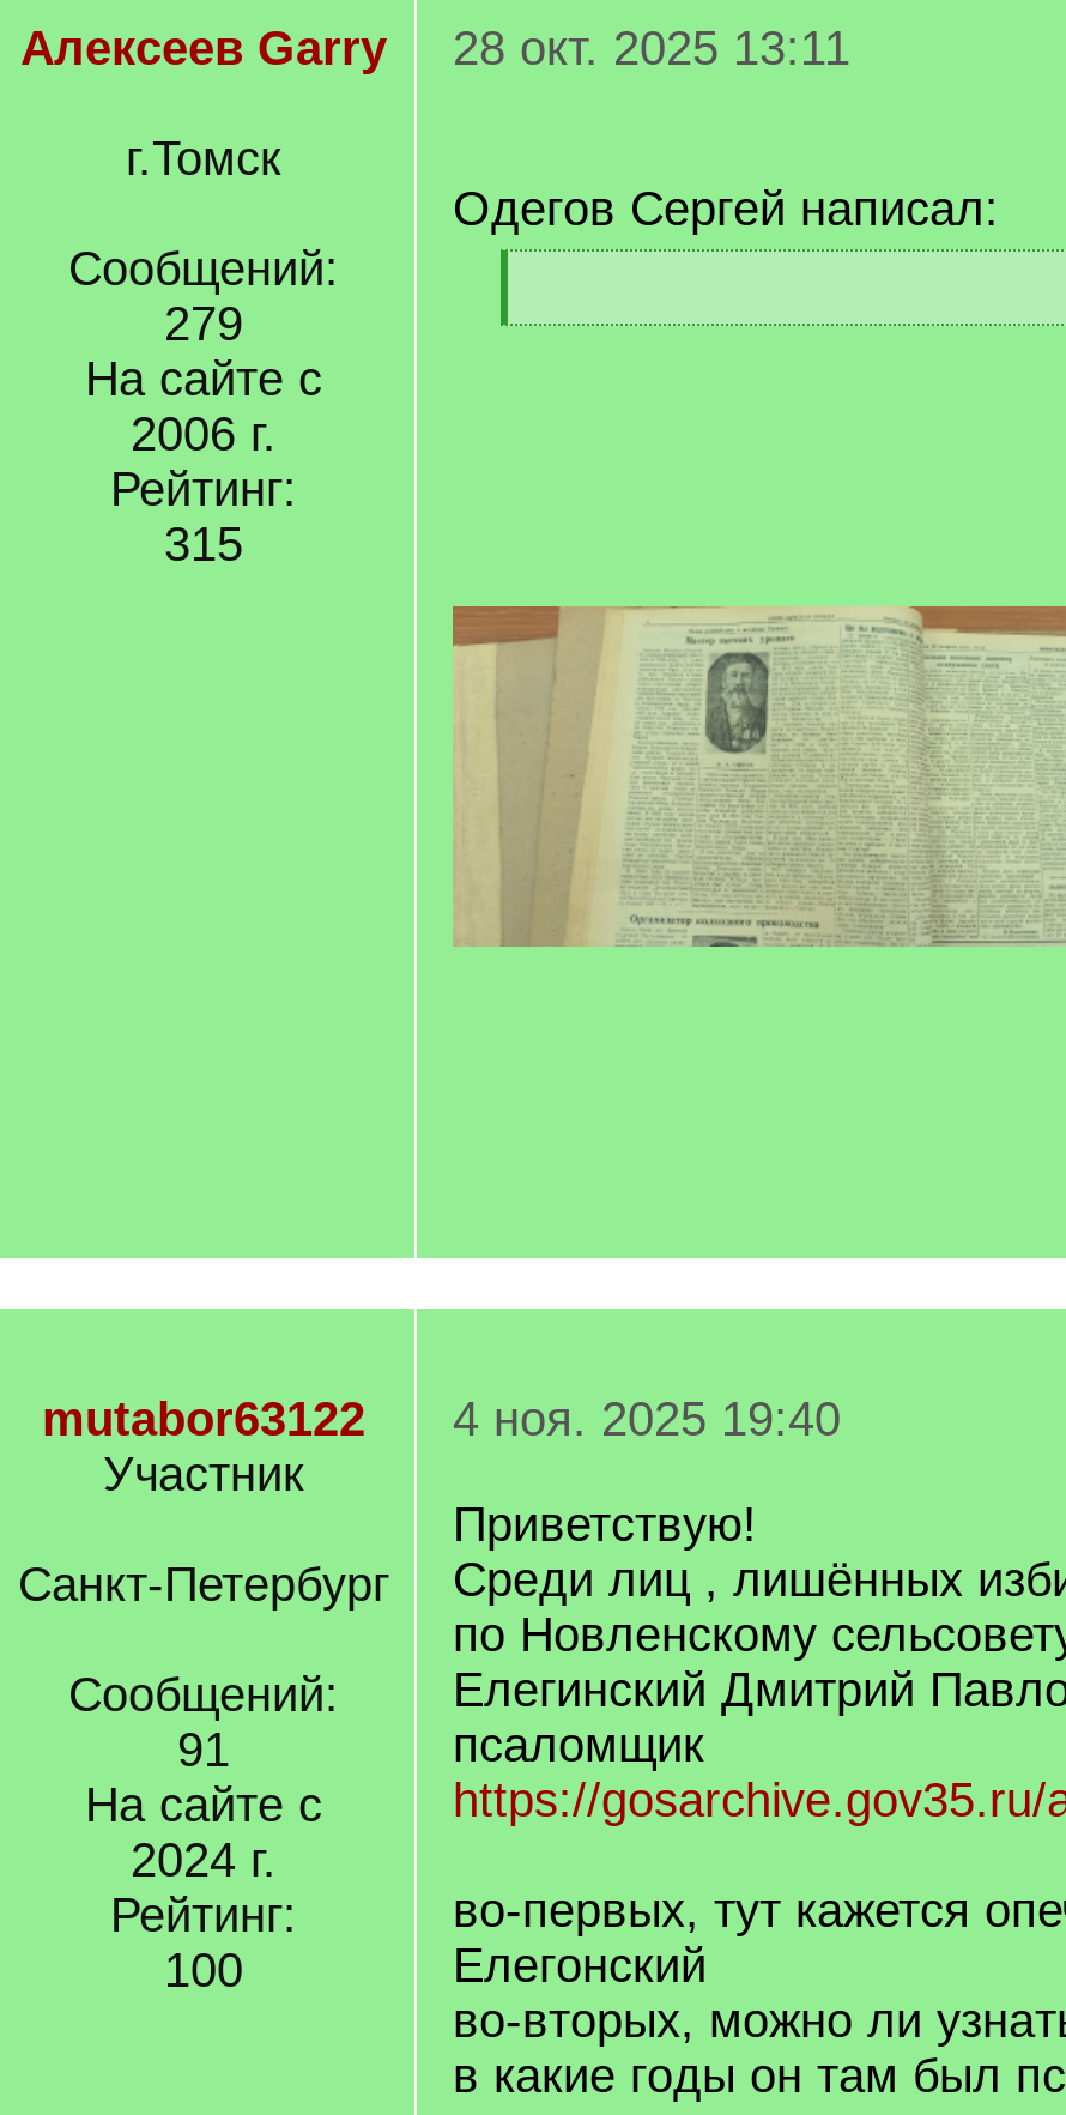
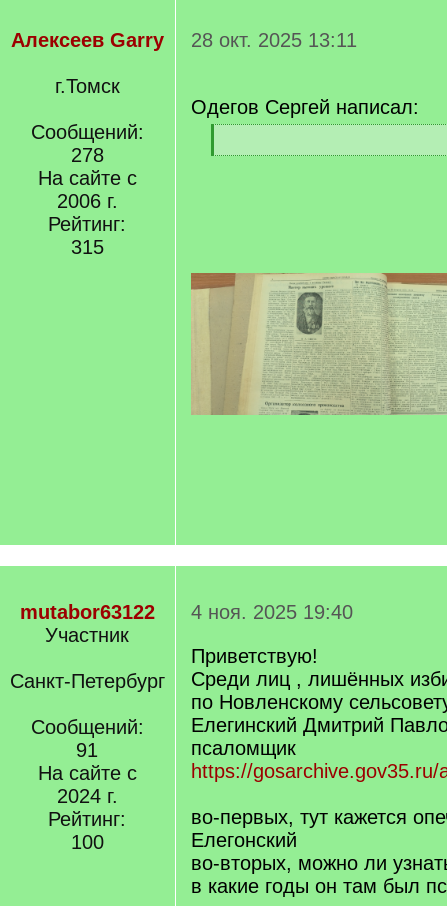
[164,297,243,350] 279 -> [70,144,103,166] 278

